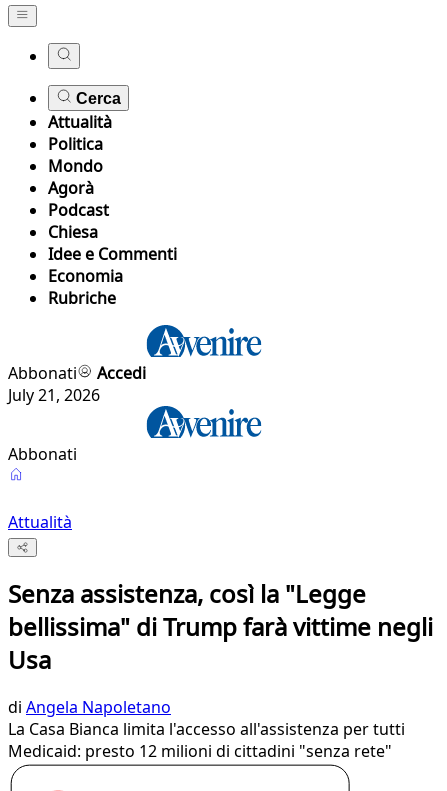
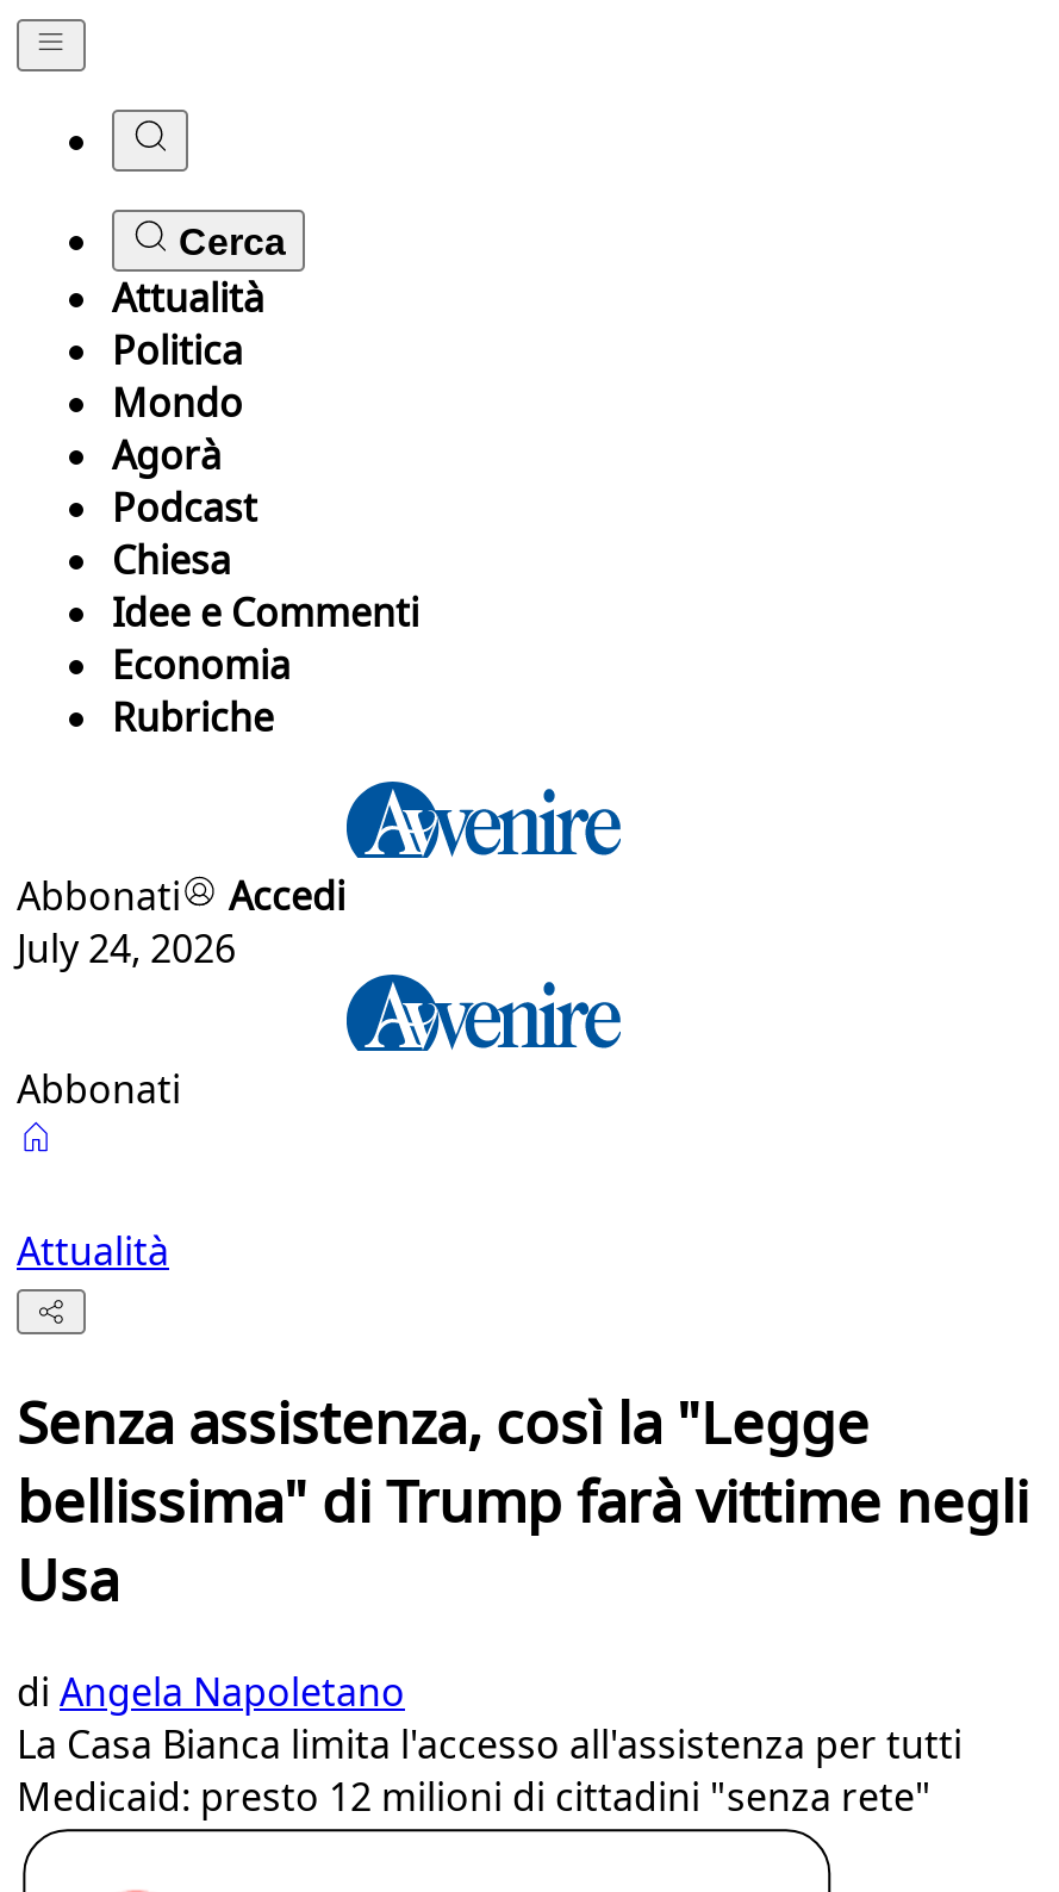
[8,384,100,406] July 21, 2026 -> [17,922,236,975] July 24, 2026

